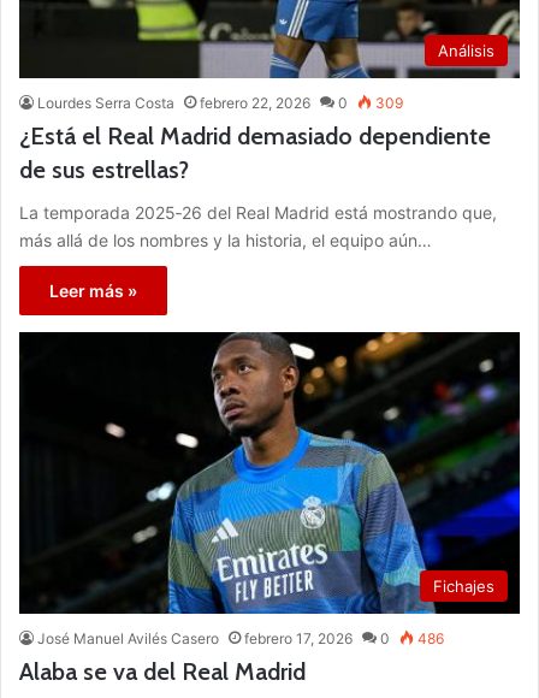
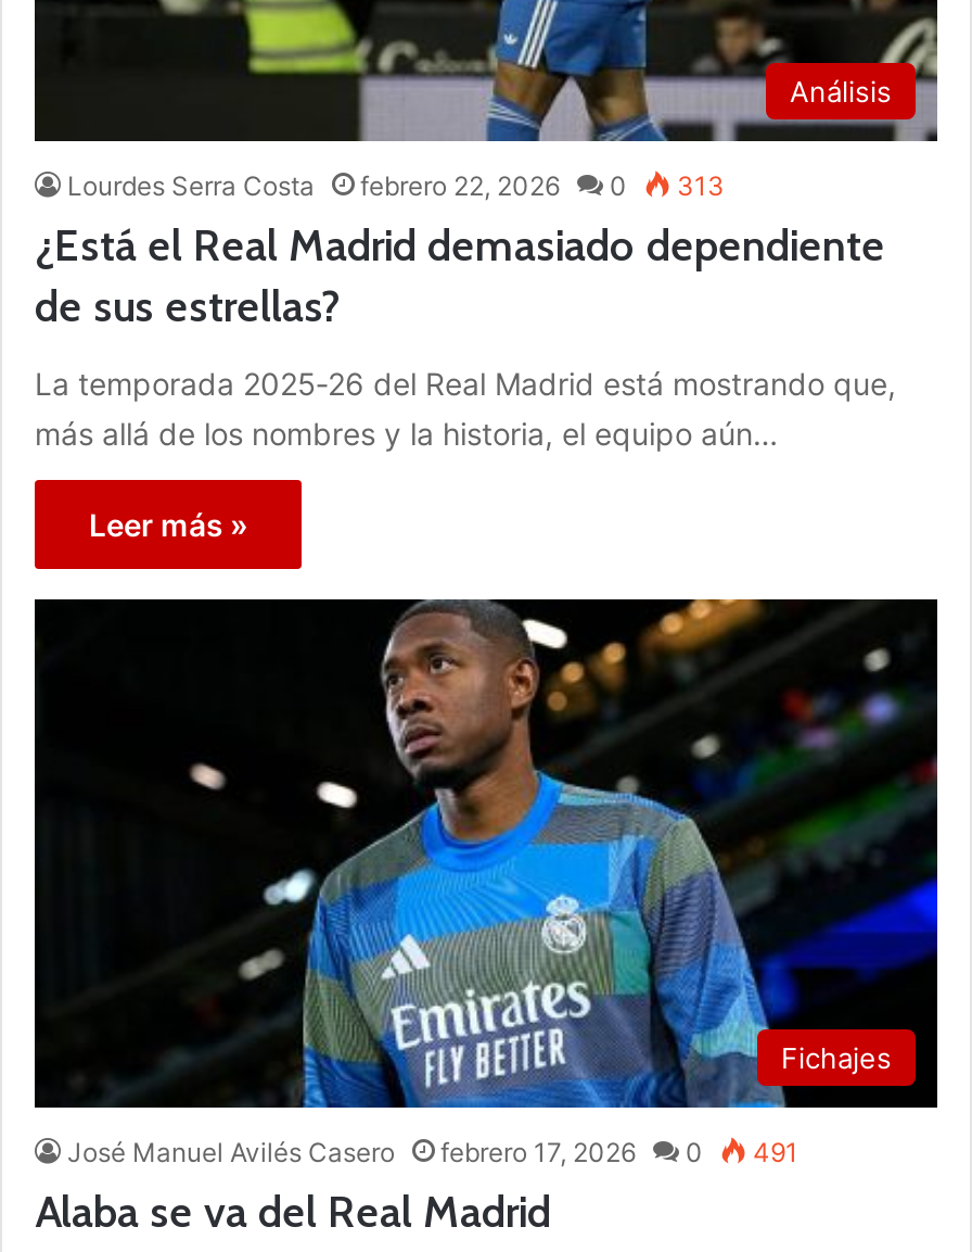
[37,94,403,112] Lourdes Serra Costa febrero 22, 2026 0 309 -> [67,169,725,201] Lourdes Serra Costa febrero 22, 2026 0 313
[37,630,444,648] José Manuel Avilés Casero febrero 17, 2026 0 486 -> [67,1136,798,1169] José Manuel Avilés Casero febrero 17, 2026 0 491

